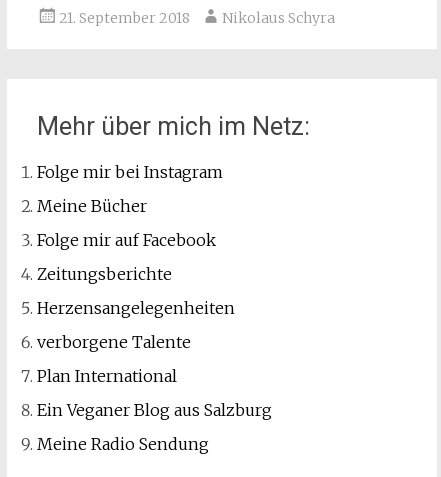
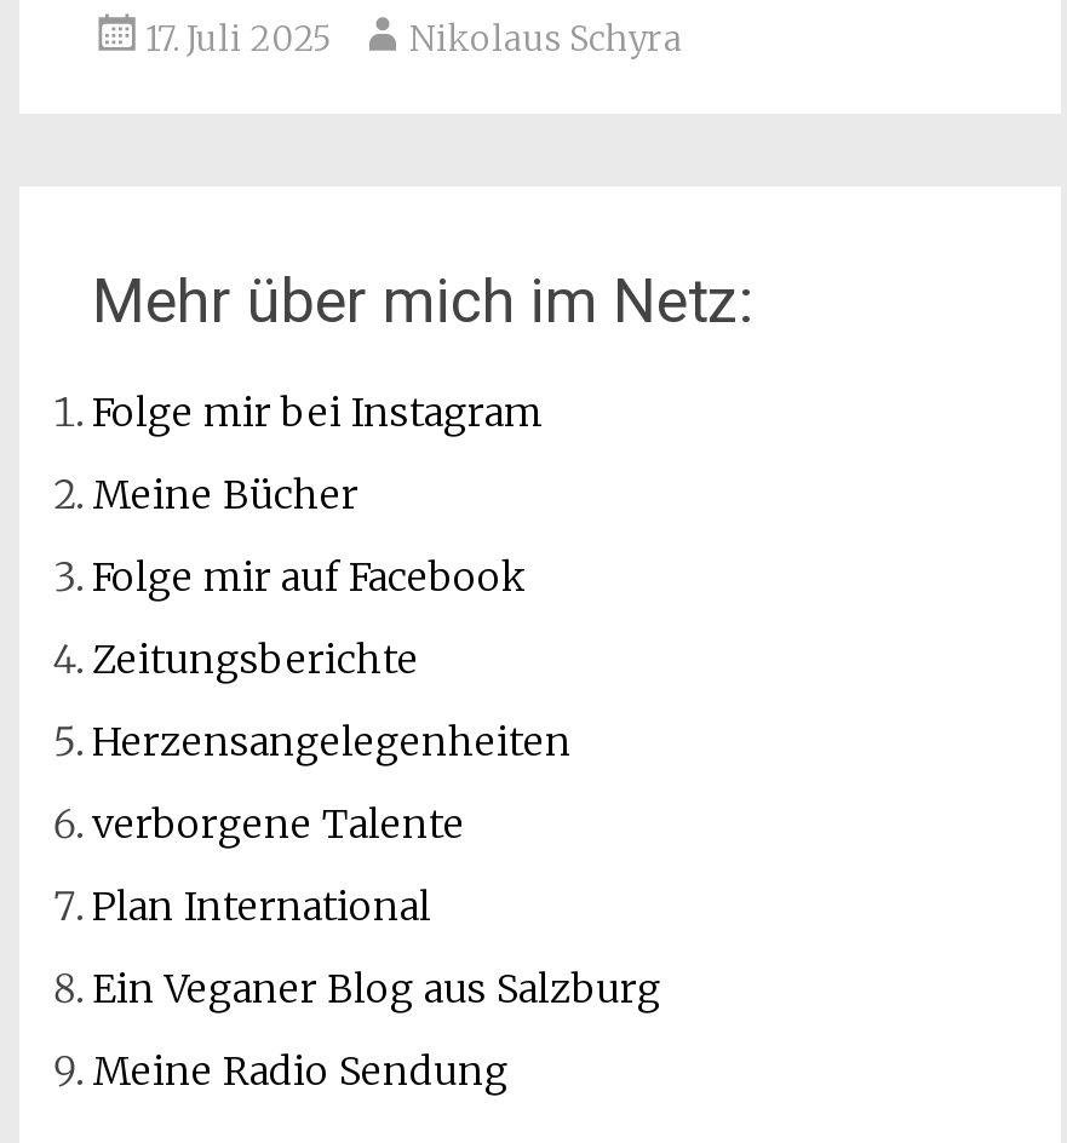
[59,9,335,27] 21. September 2018 Nikolaus Schyra -> [145,17,683,61] 17. Juli 2025 Nikolaus Schyra

